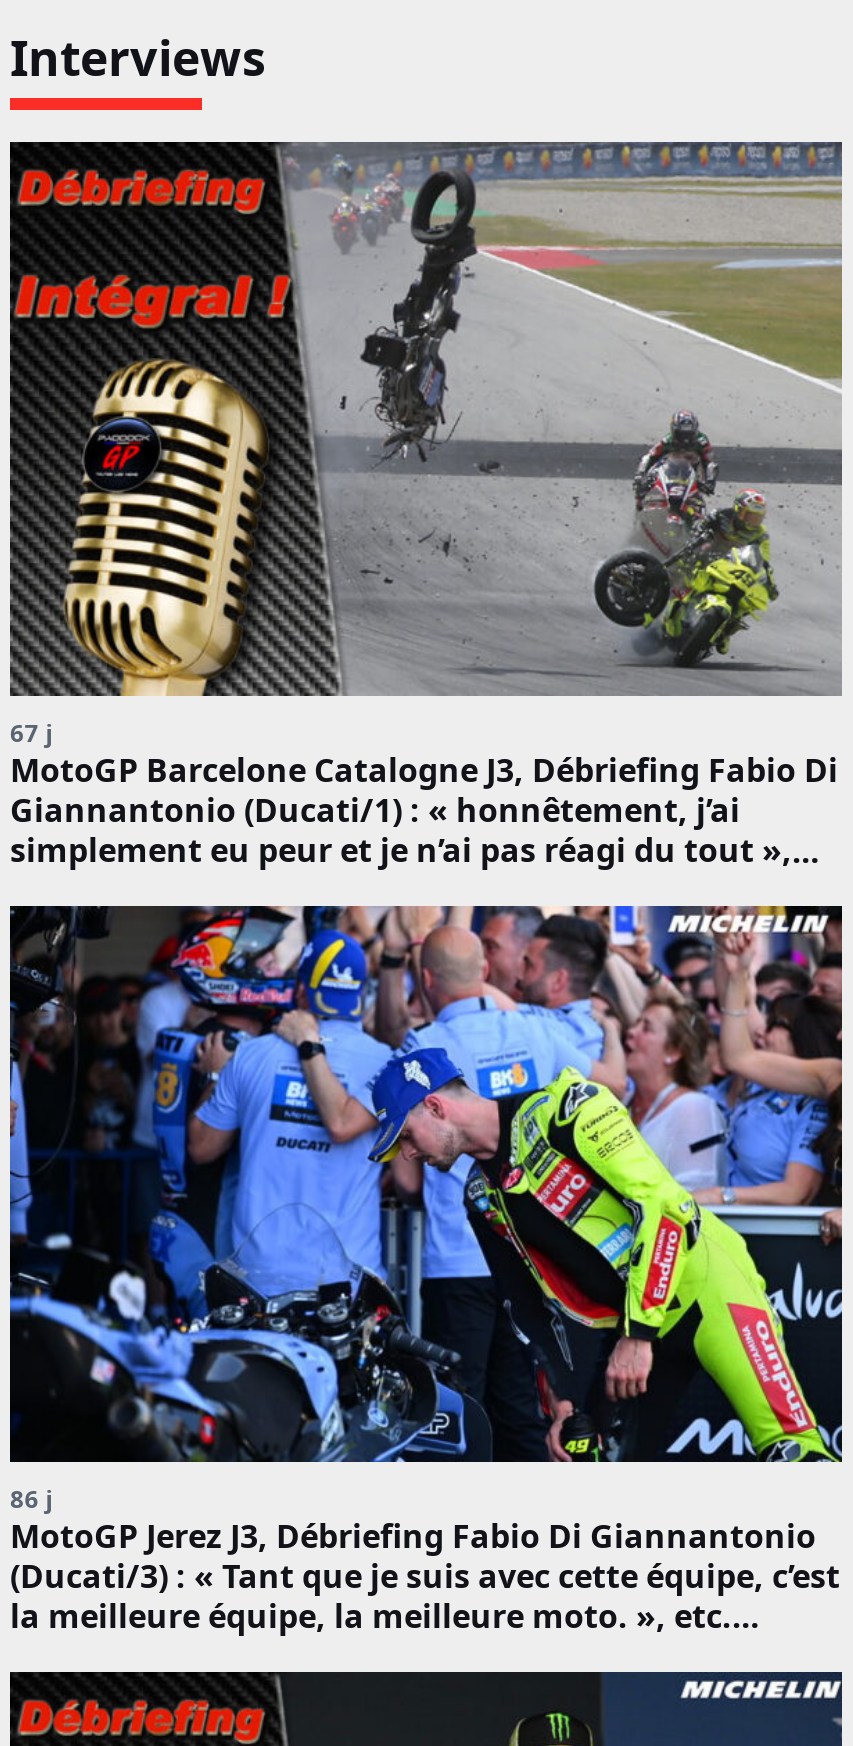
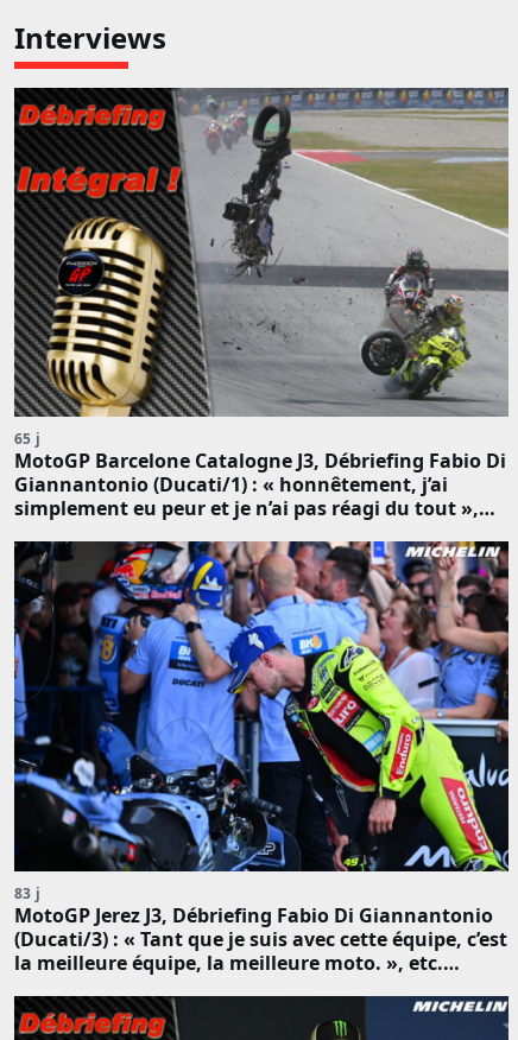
[10,717,54,751] 67 j -> [14,429,40,449] 65 j
[10,1481,54,1515] 86 j -> [14,883,40,903] 83 j

